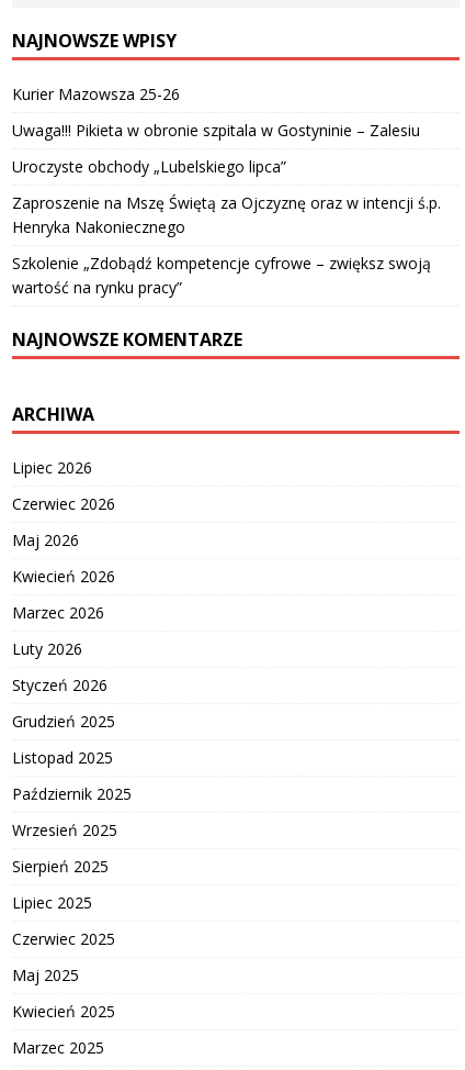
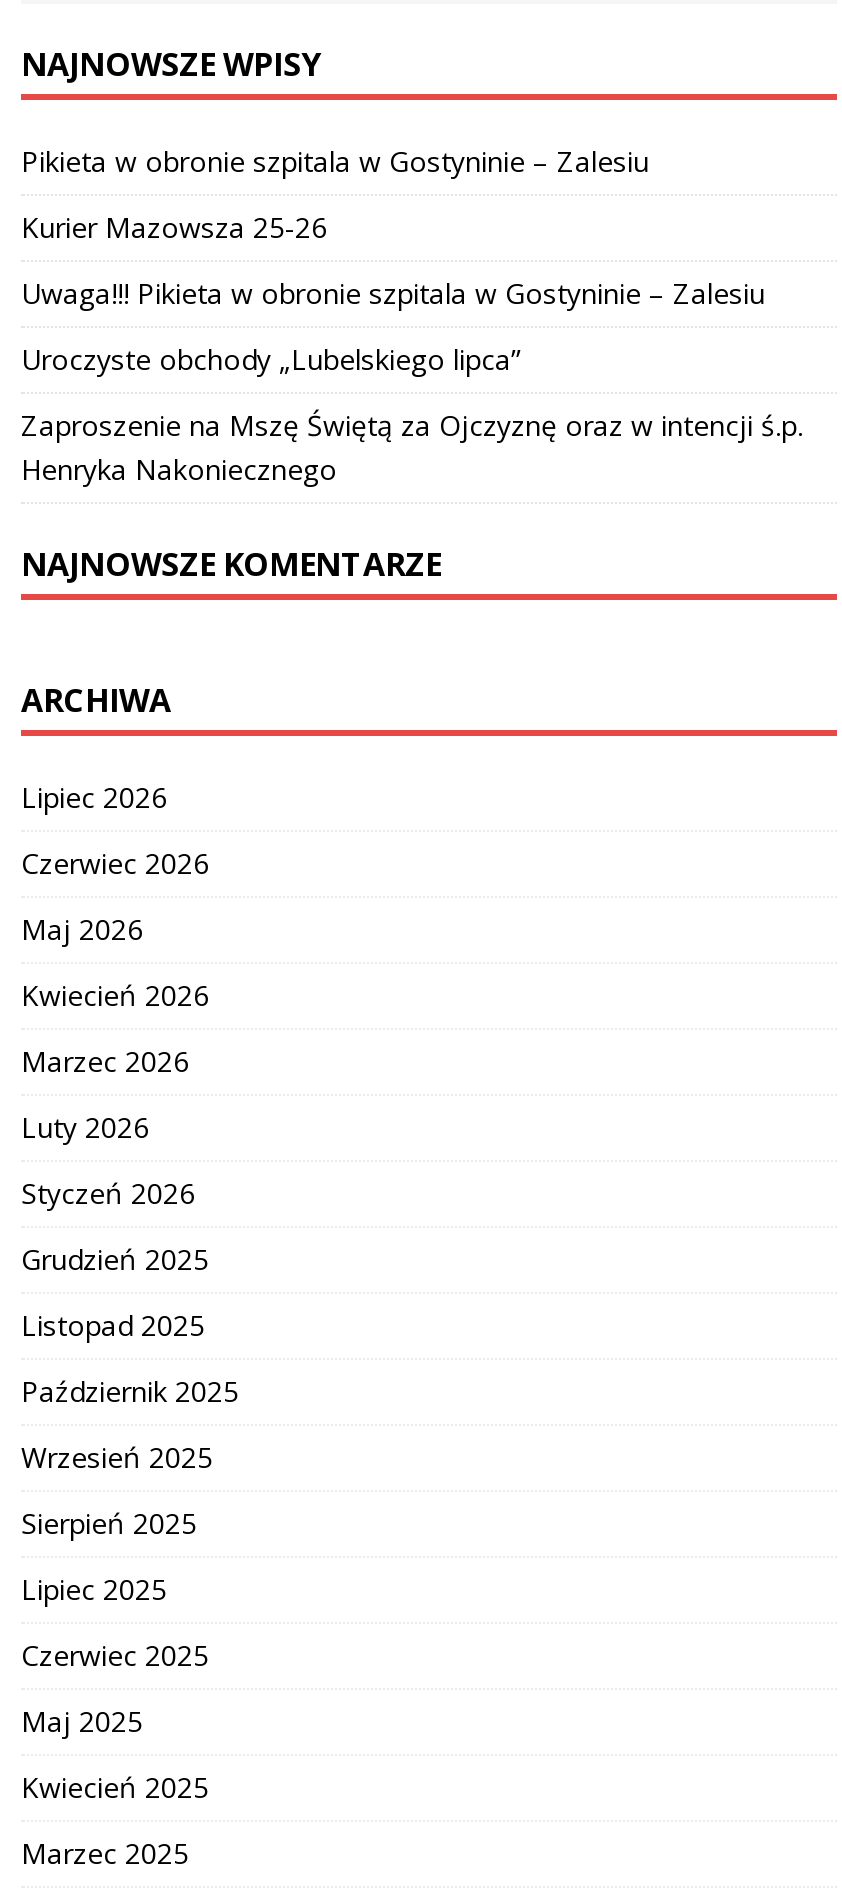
none -> [21,142,649,180] Pikieta w obronie szpitala w Gostyninie – Zalesiu
moved [12,84,441,237] -> [21,208,803,488]: Kurier Mazowsza 25-26 | Uwaga!!! Pikieta w obronie szpitala w Gostyninie – Zalesiu | Uroczyste obchody „Lubelskiego lipca” | Zaproszenie na Mszę Świętą za Ojczyznę oraz w intencji ś.p. | Henryka Nakoniecznego
[12,253,431,298] Szkolenie „Zdobądź kompetencje cyfrowe – zwiększ swoją | wartość na rynku pracy” -> none

